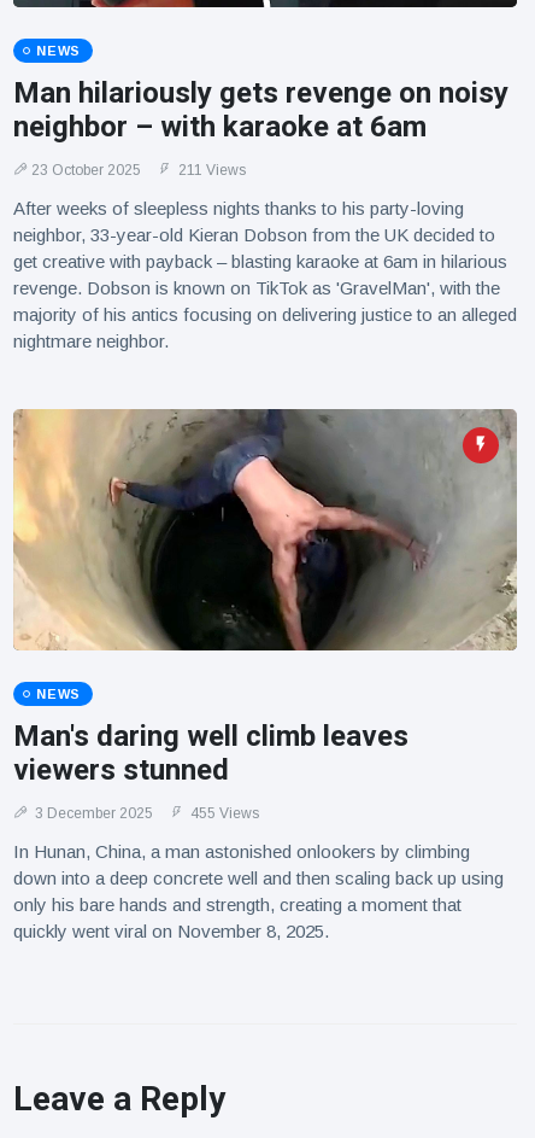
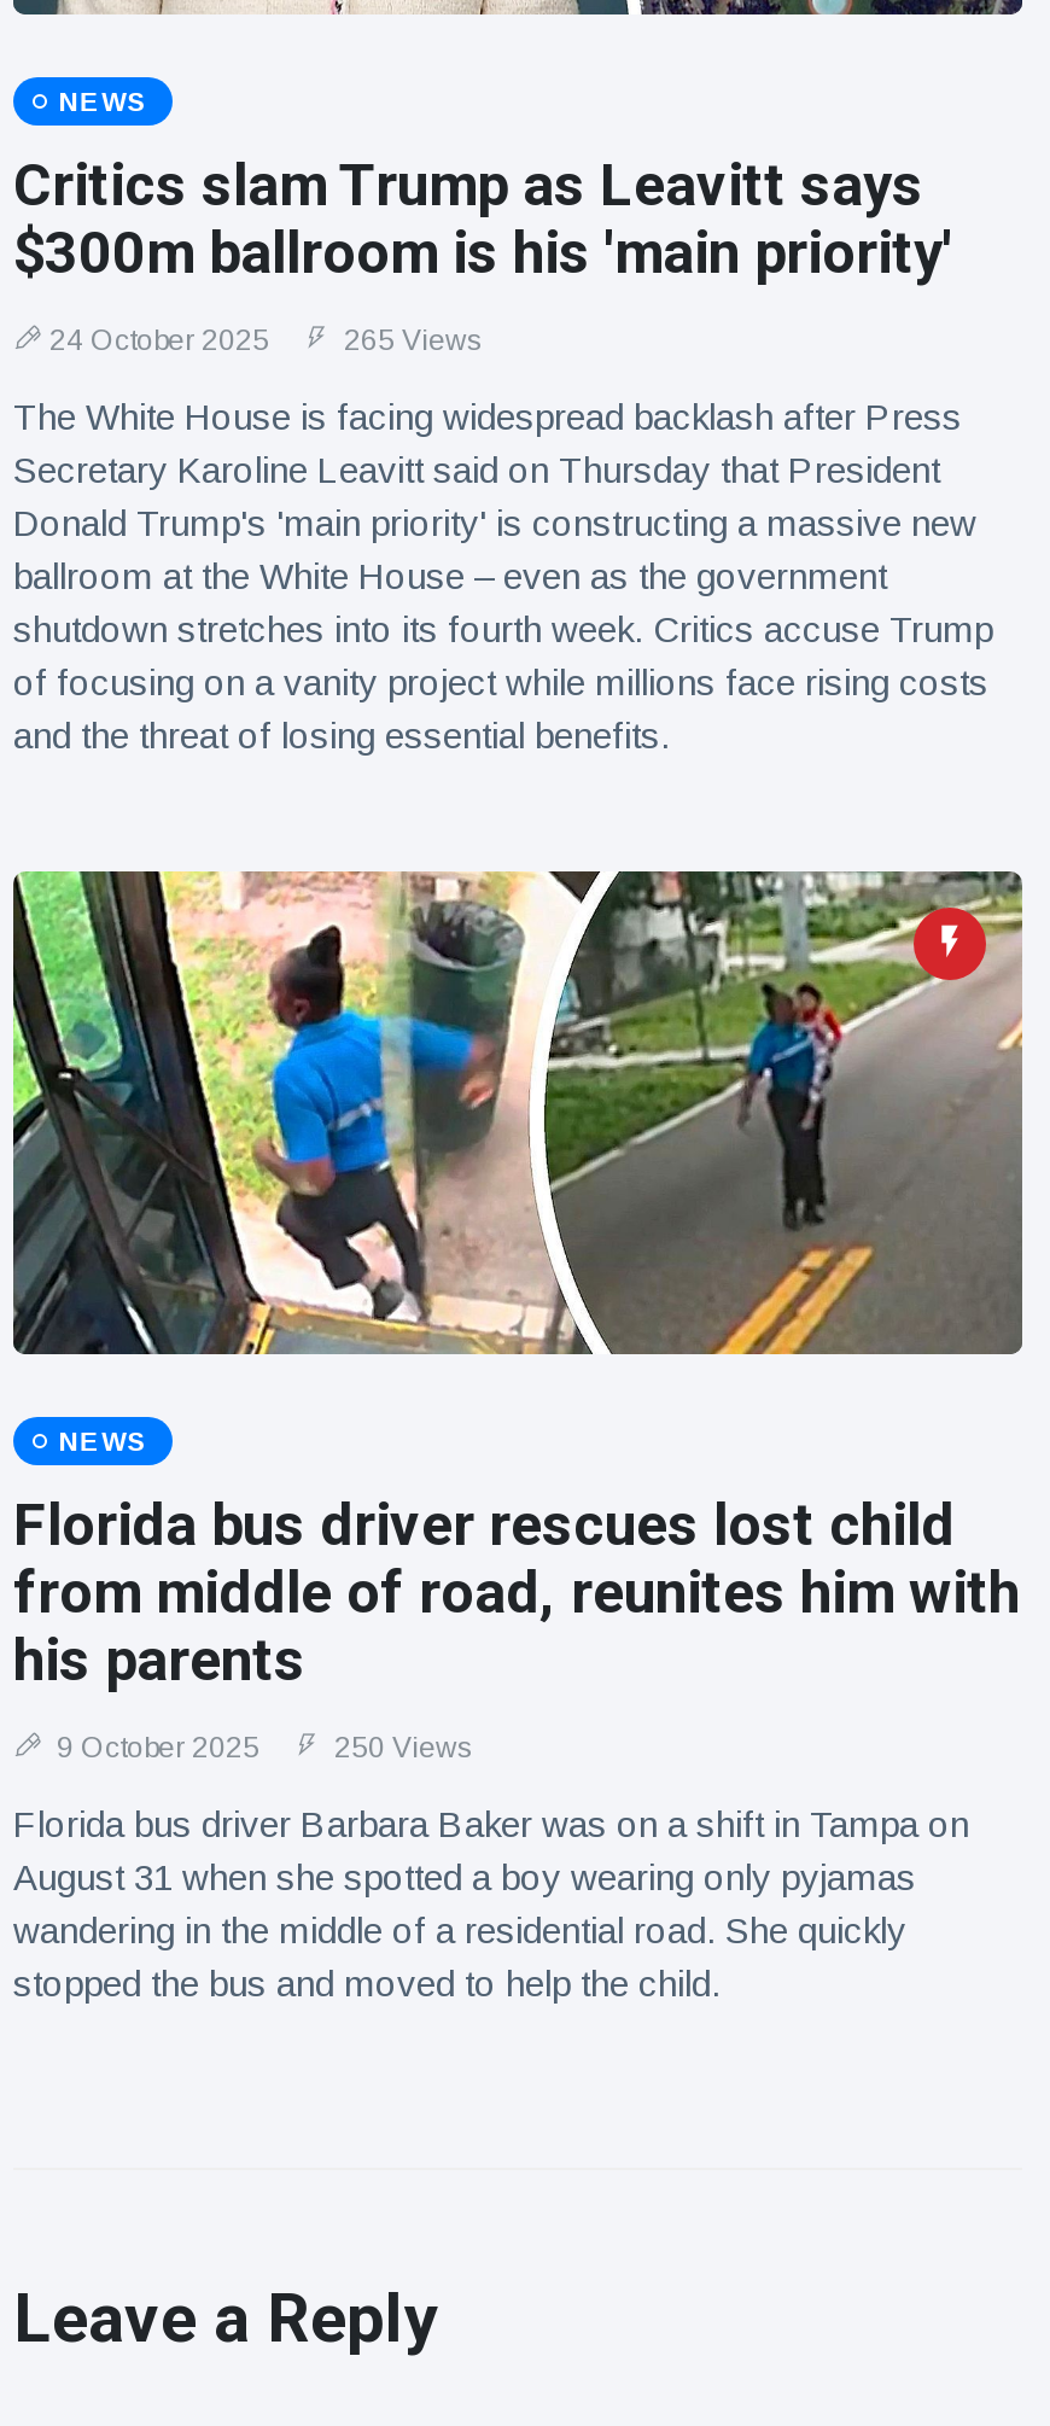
[13,76,508,144] Man hilariously gets revenge on noisy | neighbor – with karaoke at 6am -> [13,152,952,287] Critics slam Trump as Leavitt says | $300m ballroom is his 'main priority'
[31,162,246,179] 23 October 2025 | 211 Views -> [49,323,482,357] 24 October 2025 | 265 Views
[13,198,517,351] After weeks of sleepless nights thanks to his party-loving | neighbor, 33-year-old Kieran Dobson from the UK decided to | get creative with payback – blasting karaoke at 6am in hilarious | revenge. Dobson is known on TikTok as 'GravelMan', with the | majority of his antics focusing on delivering justice to an alleged | nightmare neighbor. -> [13,396,993,756] The White House is facing widespread backlash after Press | Secretary Karoline Leavitt said on Thursday that President | Donald Trump's 'main priority' is constructing a massive new | ballroom at the White House – even as the government | shutdown stretches into its fourth week. Critics accuse Trump | of focusing on a vanity project while millions face rising costs | and the threat of losing essential benefits.
[13,408,517,652] [image] -> [11,869,1022,1357] [image]
[13,719,408,787] Man's daring well climb leaves | viewers stunned -> [13,1492,1020,1695] Florida bus driver rescues lost child | from middle of road, reunites him with | his parents
[31,805,259,822] 3 December 2025 | 455 Views -> [49,1731,472,1765] 9 October 2025 | 250 Views
[13,841,504,941] In Hunan, China, a man astonished onlookers by climbing | down into a deep concrete well and then scaling back up using | only his bare hands and strength, creating a moment that | quickly went viral on November 8, 2025. -> [13,1803,969,2004] Florida bus driver Barbara Baker was on a shift in Tampa on | August 31 when she spotted a boy wearing only pyjamas | wandering in the middle of a residential road. She quickly | stopped the bus and moved to help the child.

